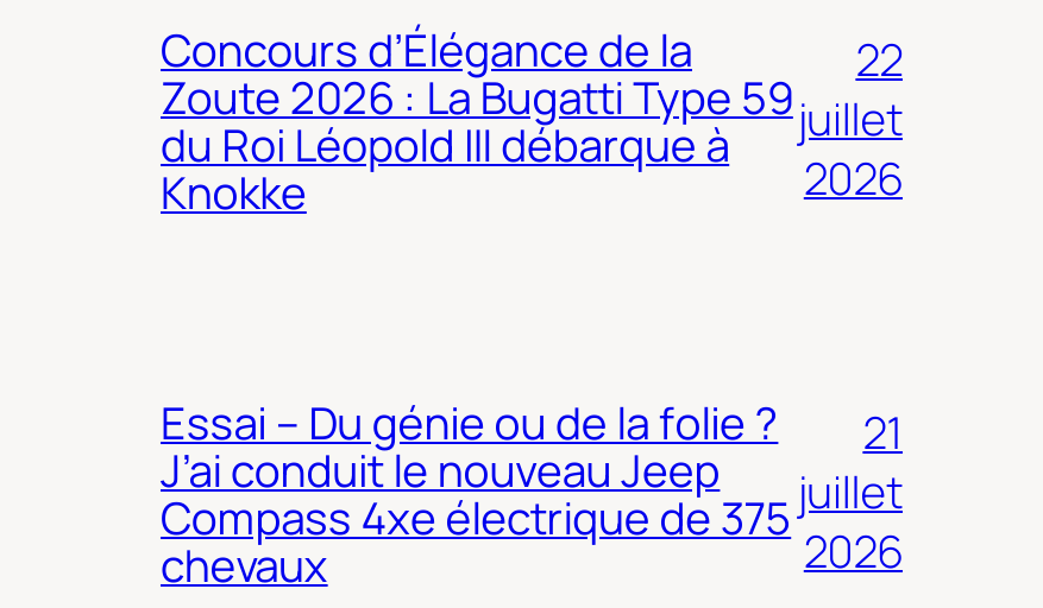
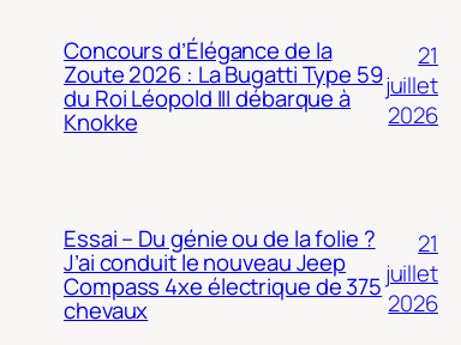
[856,29,903,91] 22 -> [418,40,438,71] 21

